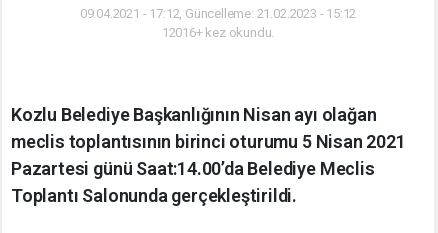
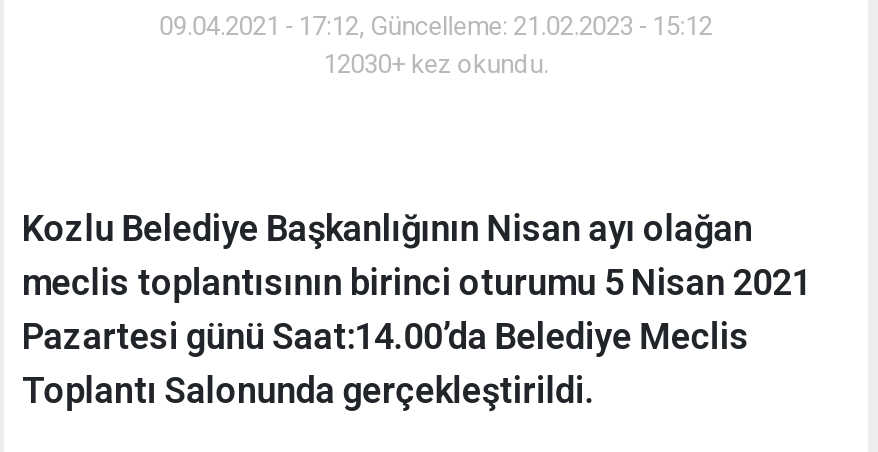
[162,25,274,40] 12016+ kez okundu. -> [323,49,549,79] 12030+ kez okundu.

